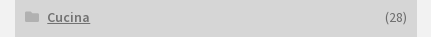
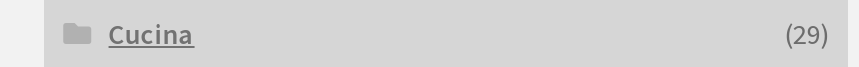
[385,8,407,26] (28) -> [785,17,829,53] (29)

